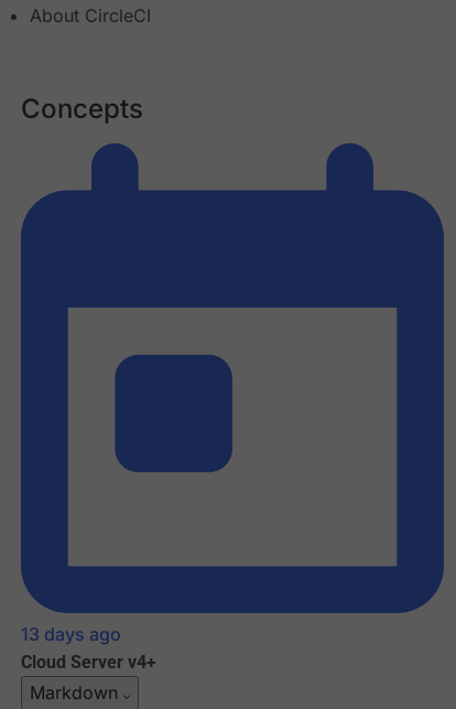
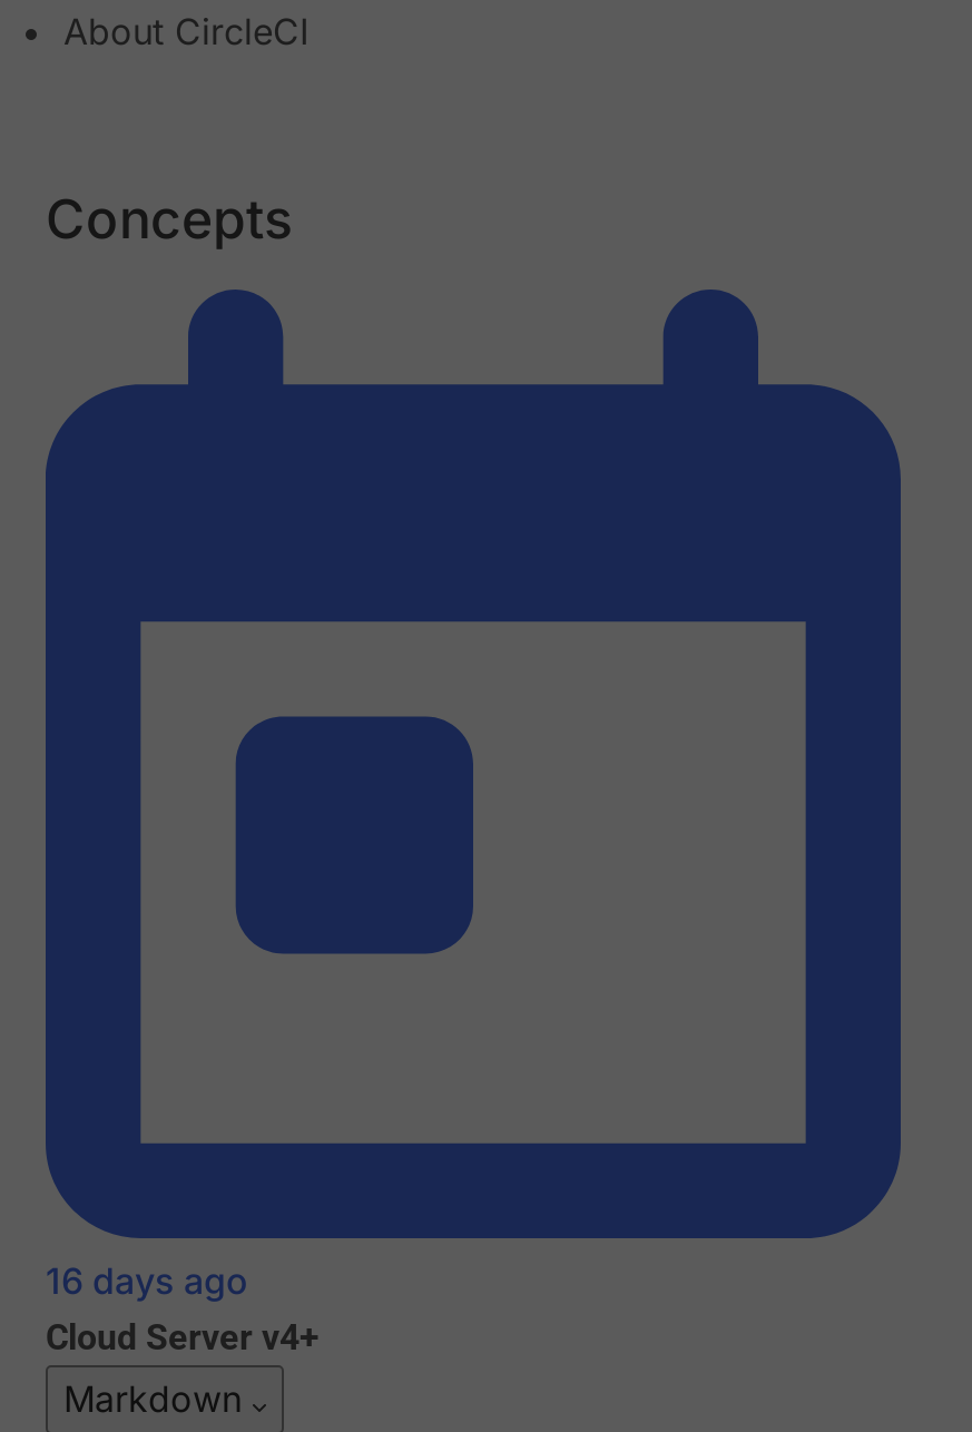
[21,624,121,646] 13 days ago -> [46,1259,248,1304] 16 days ago

